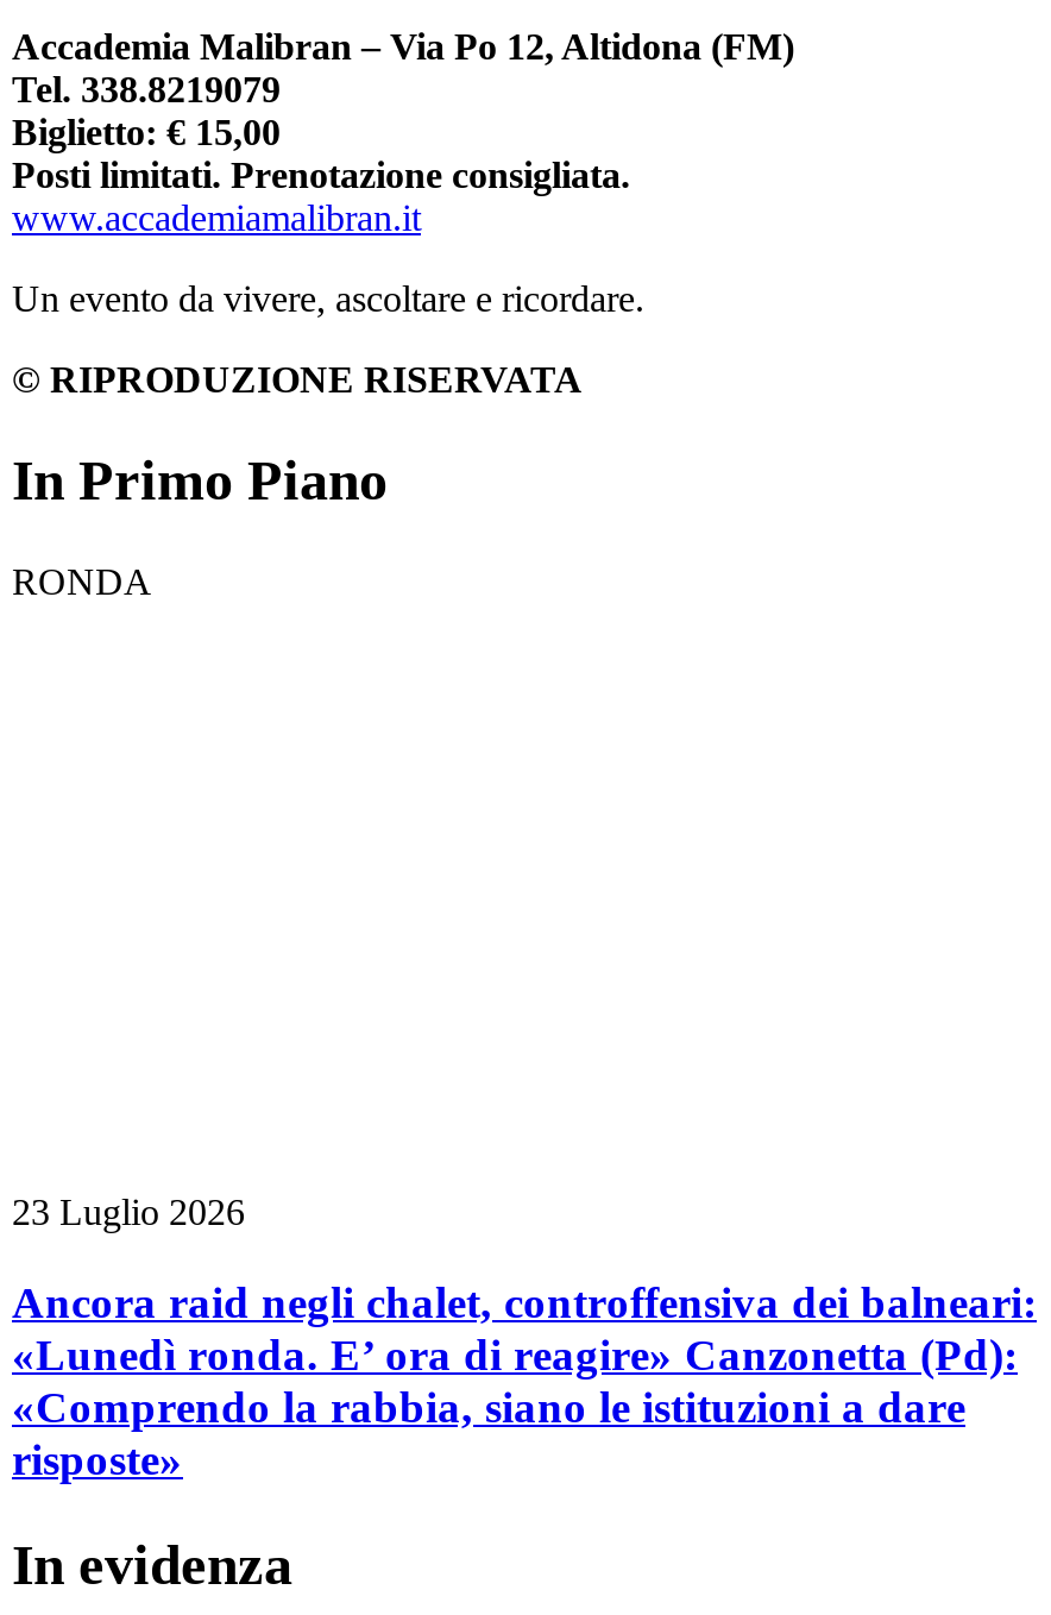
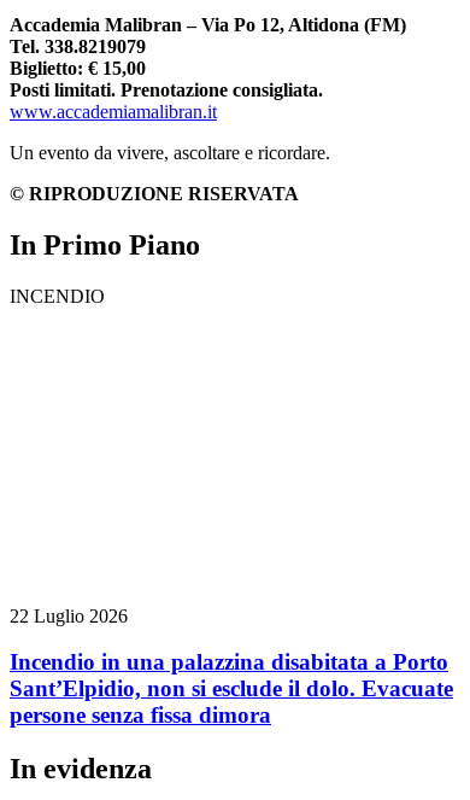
[12,560,152,601] RONDA -> [10,285,105,306] INCENDIO
[12,1191,245,1231] 23 Luglio 2026 -> [10,605,128,626] 22 Luglio 2026
[12,1278,1037,1485] Ancora raid negli chalet, controffensiva dei balneari: | «Lunedì ronda. E’ ora di reagire» Canzonetta (Pd): | «Comprendo la rabbia, siano le istituzioni a dare | risposte» -> [10,650,453,728] Incendio in una palazzina disabitata a Porto | Sant’Elpidio, non si esclude il dolo. Evacuate | persone senza fissa dimora

